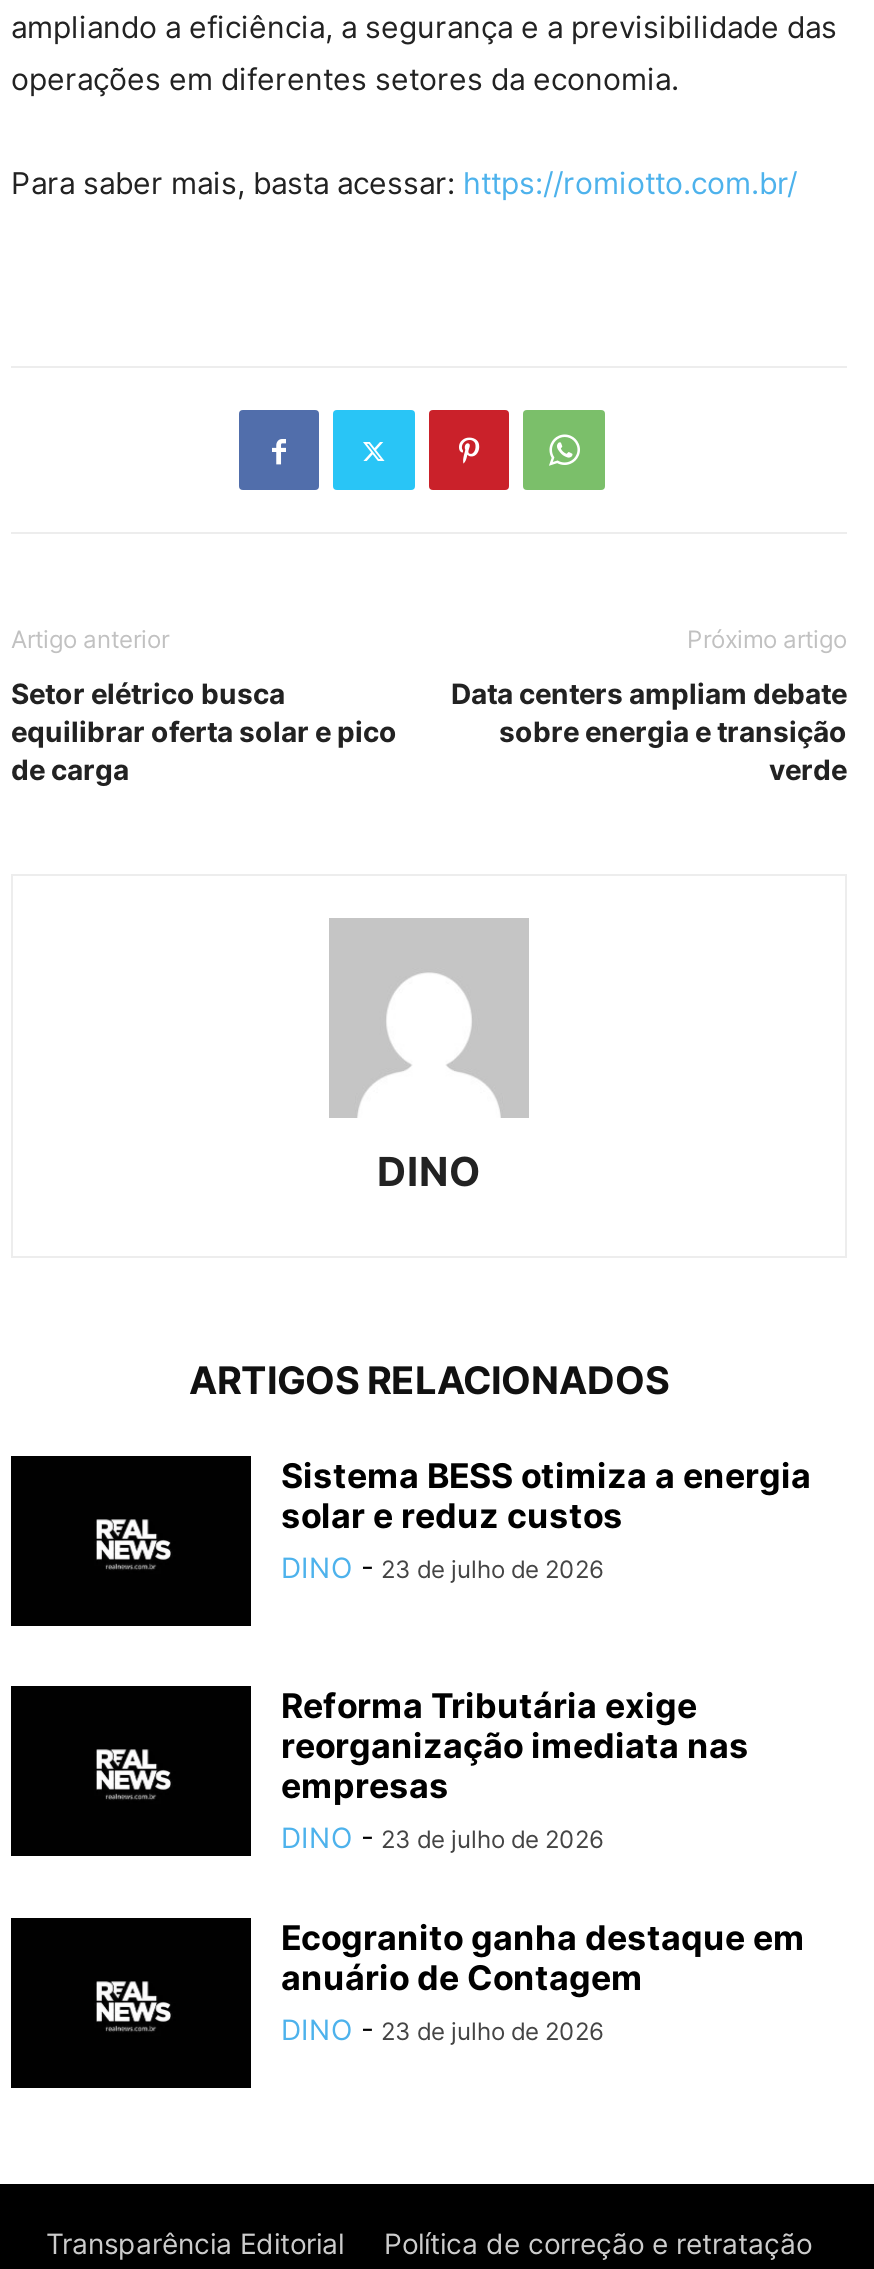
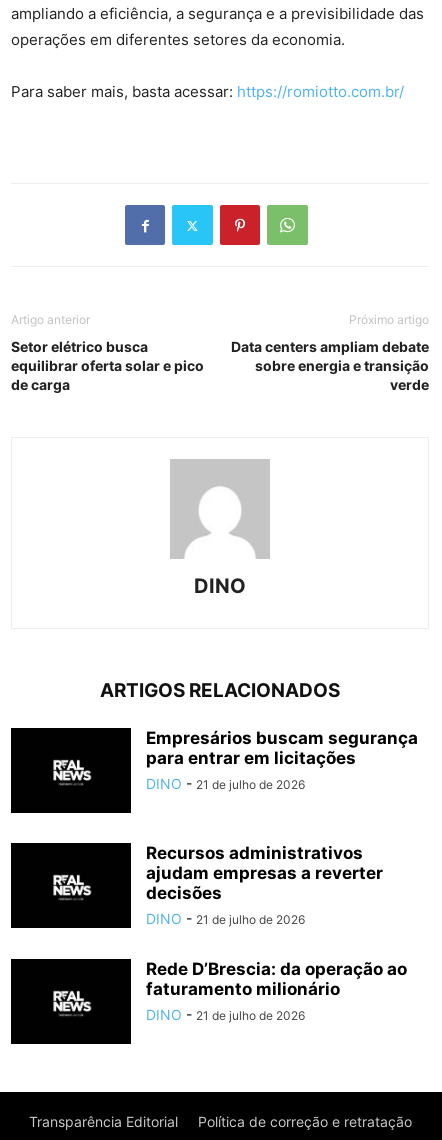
[281,1456,811,1584] Sistema BESS otimiza a energia | solar e reduz custos | DINO - 23 de julho de 2026 -> [146,728,418,792] Empresários buscam segurança | para entrar em licitações | DINO - 21 de julho de 2026
[281,1686,749,1854] Reforma Tributária exige | reorganização imediata nas | empresas | DINO - 23 de julho de 2026 -> [146,843,383,927] Recursos administrativos | ajudam empresas a reverter | decisões | DINO - 21 de julho de 2026
[281,1918,805,2046] Ecogranito ganha destaque em | anuário de Contagem | DINO - 23 de julho de 2026 -> [146,959,407,1023] Rede D’Brescia: da operação ao | faturamento milionário | DINO - 21 de julho de 2026

